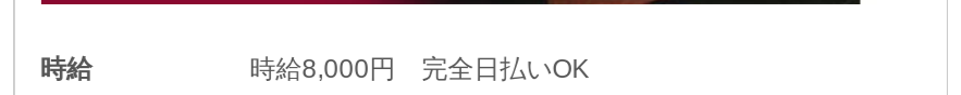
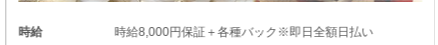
[250,55,589,85] 時給8,000円 完全日払いOK -> [114,25,373,39] 時給8,000円保証＋各種バック※即日全額日払い

